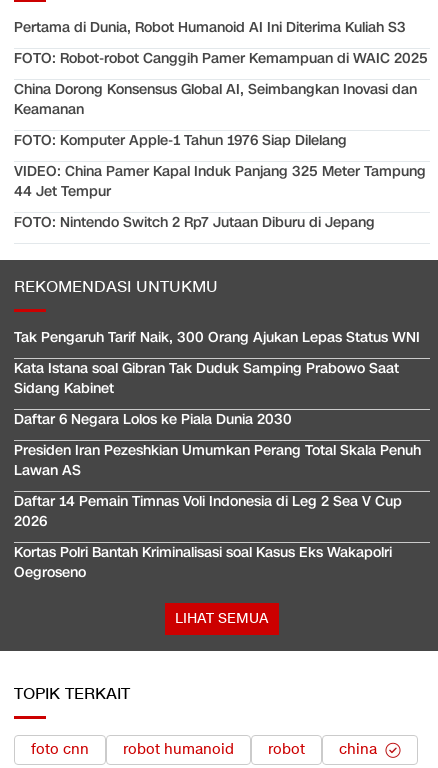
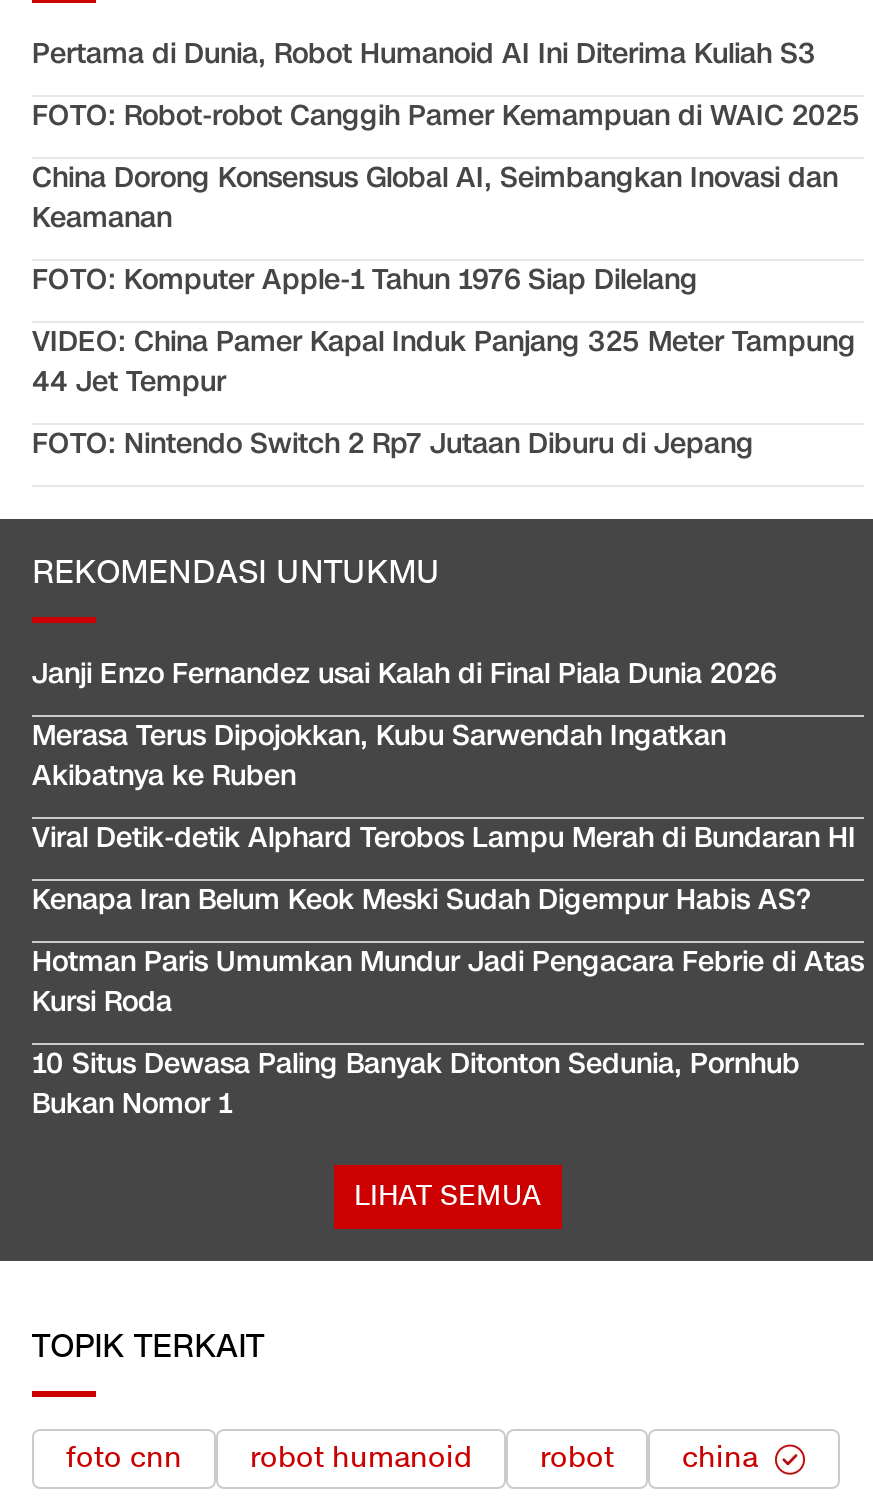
[14,328,420,347] Tak Pengaruh Tarif Naik, 300 Orang Ajukan Lepas Status WNI -> [32,655,776,693] Janji Enzo Fernandez usai Kalah di Final Piala Dunia 2026
[14,359,399,398] Kata Istana soal Gibran Tak Duduk Samping Prabowo Saat | Sidang Kabinet -> [32,717,726,795] Merasa Terus Dipojokkan, Kubu Sarwendah Ingatkan | Akibatnya ke Ruben
[14,410,292,429] Daftar 6 Negara Lolos ke Piala Dunia 2030 -> [32,819,856,857] Viral Detik-detik Alphard Terobos Lampu Merah di Bundaran HI
[14,441,421,480] Presiden Iran Pezeshkian Umumkan Perang Total Skala Penuh | Lawan AS -> [32,881,810,919] Kenapa Iran Belum Keok Meski Sudah Digempur Habis AS?
[14,492,402,531] Daftar 14 Pemain Timnas Voli Indonesia di Leg 2 Sea V Cup | 2026 -> [32,943,864,1021] Hotman Paris Umumkan Mundur Jadi Pengacara Febrie di Atas | Kursi Roda
[14,543,392,582] Kortas Polri Bantah Kriminalisasi soal Kasus Eks Wakapolri | Oegroseno -> [32,1045,800,1123] 10 Situs Dewasa Paling Banyak Ditonton Sedunia, Pornhub | Bukan Nomor 1

